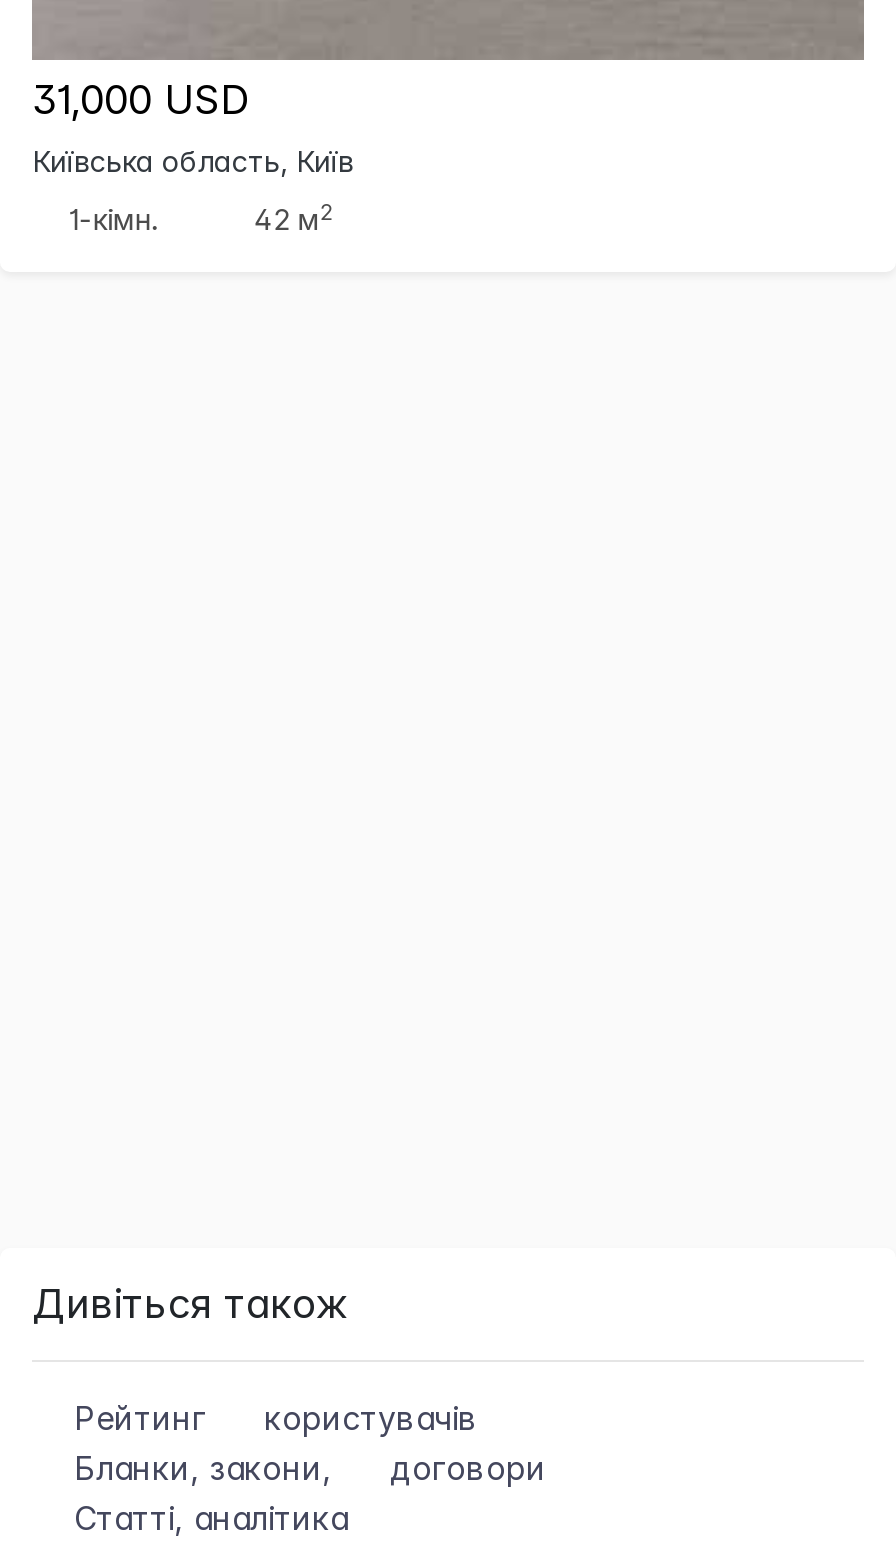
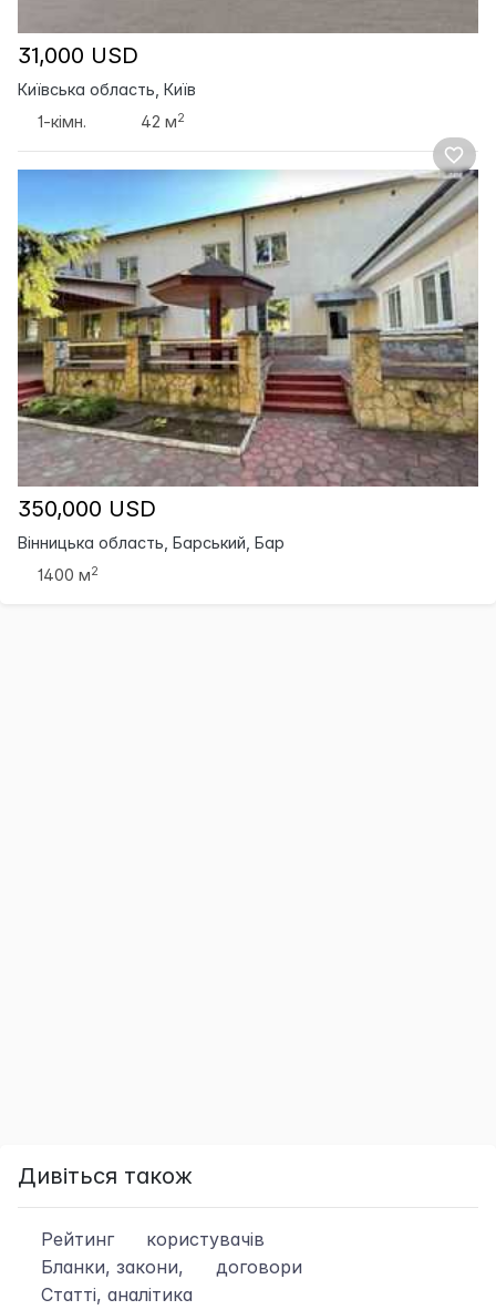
none -> [17,137,479,585] [image] | 350,000 USD | Вінницька область, Барський, Бар | 1400 м2

